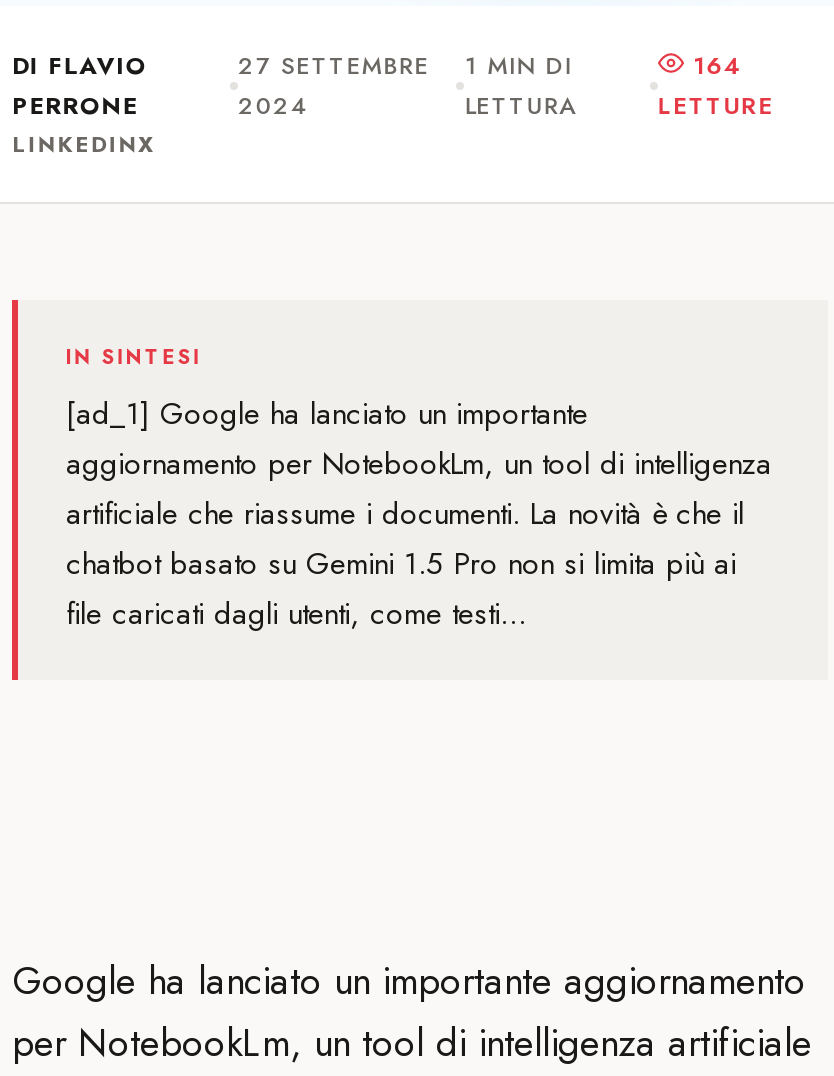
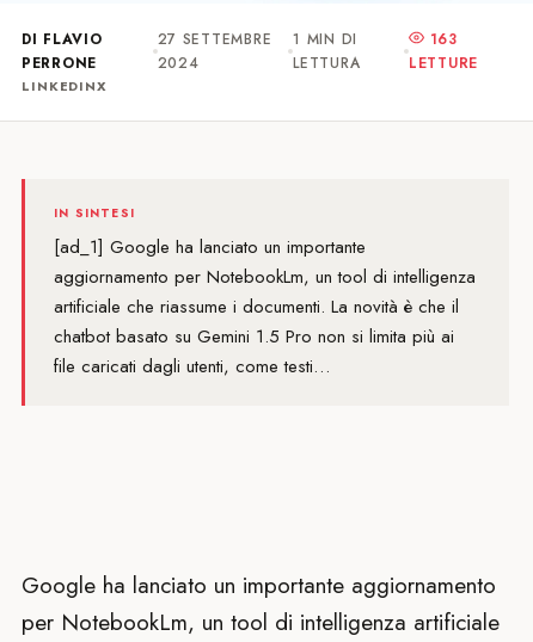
[684,48,743,84] 164 -> [424,29,458,50] 163

